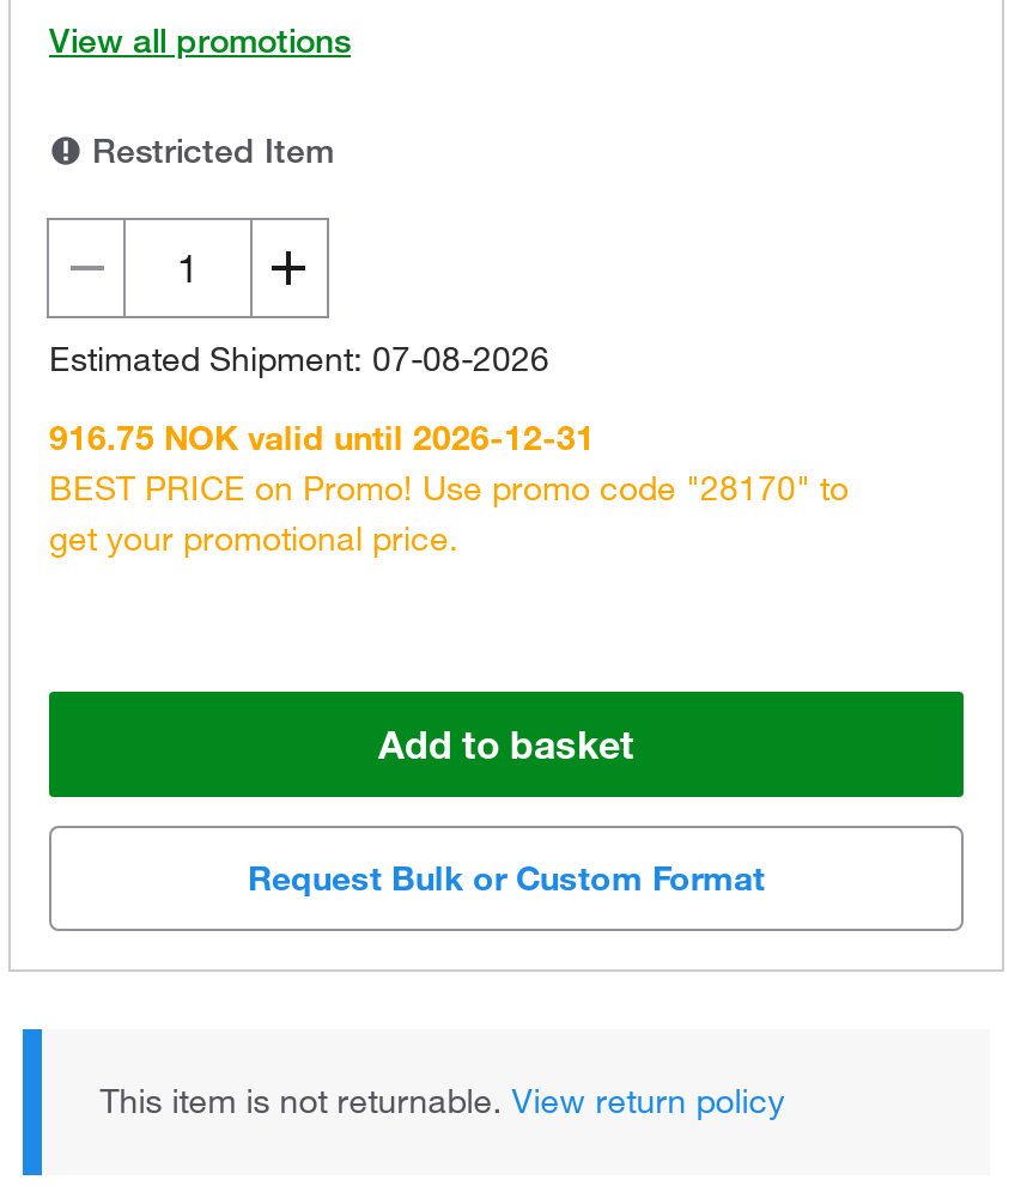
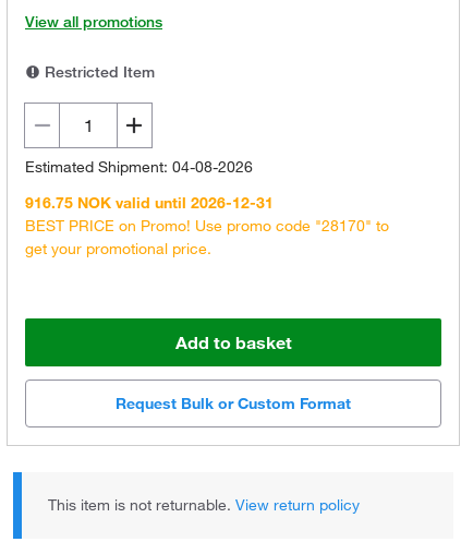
[49,337,549,381] Estimated Shipment: 07-08-2026 -> [25,157,253,177] Estimated Shipment: 04-08-2026

